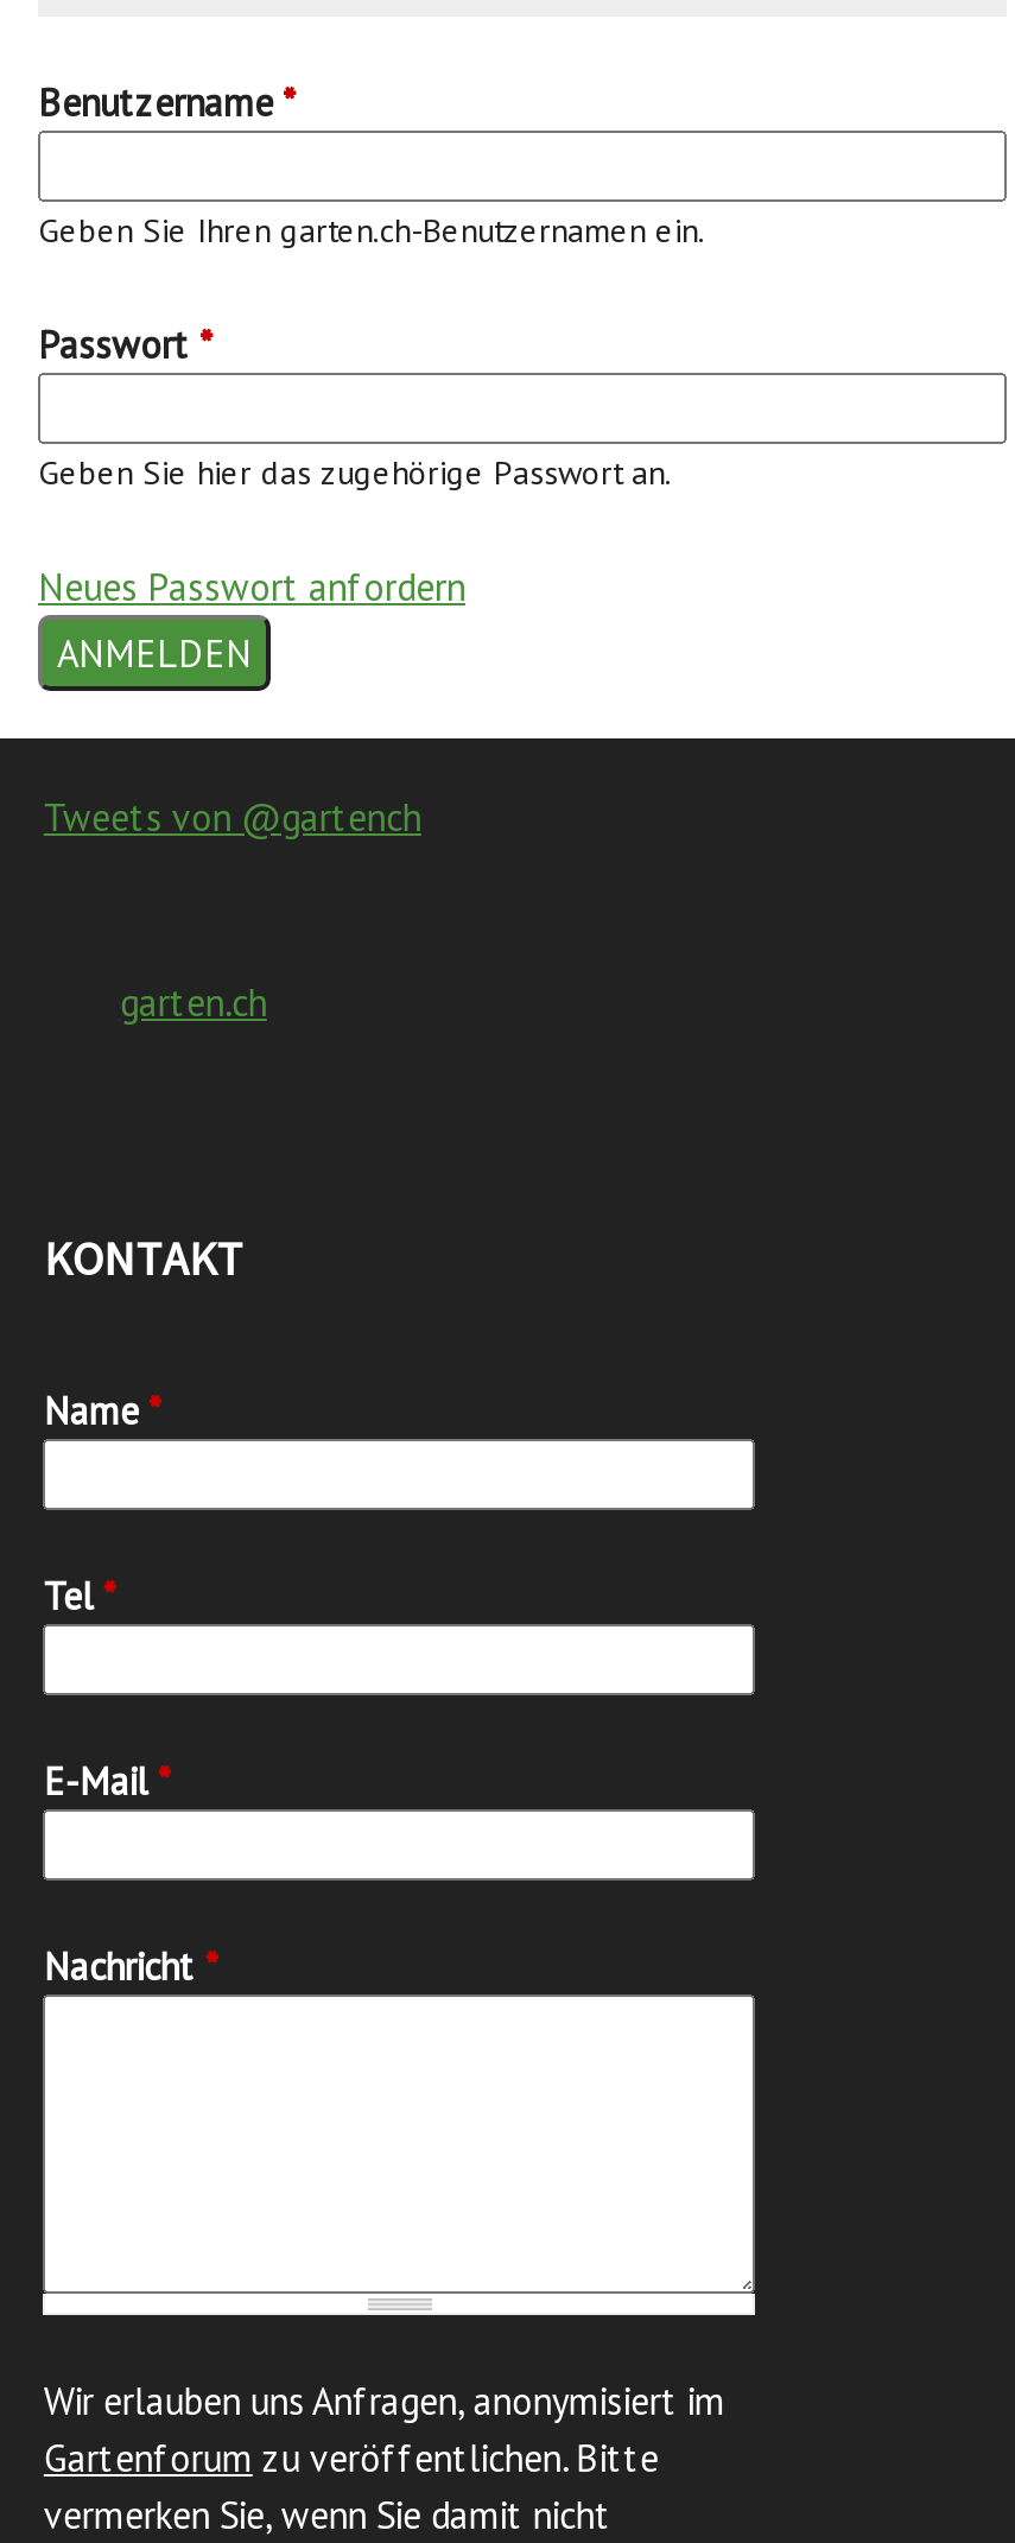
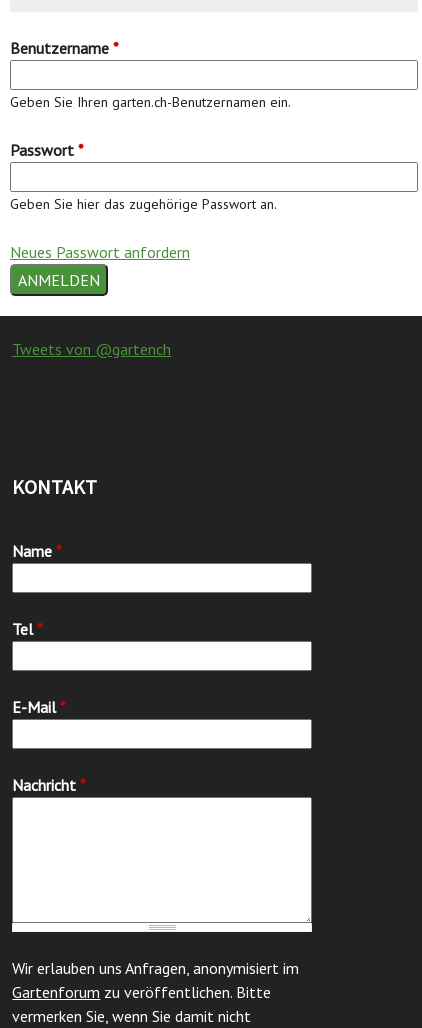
[120,978,267,1026] garten.ch -> none

